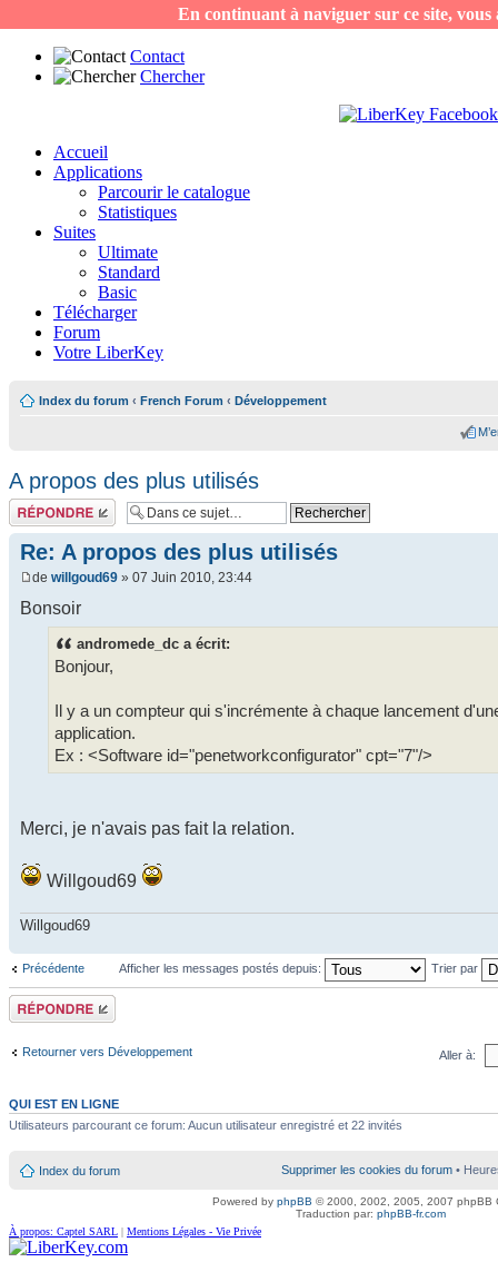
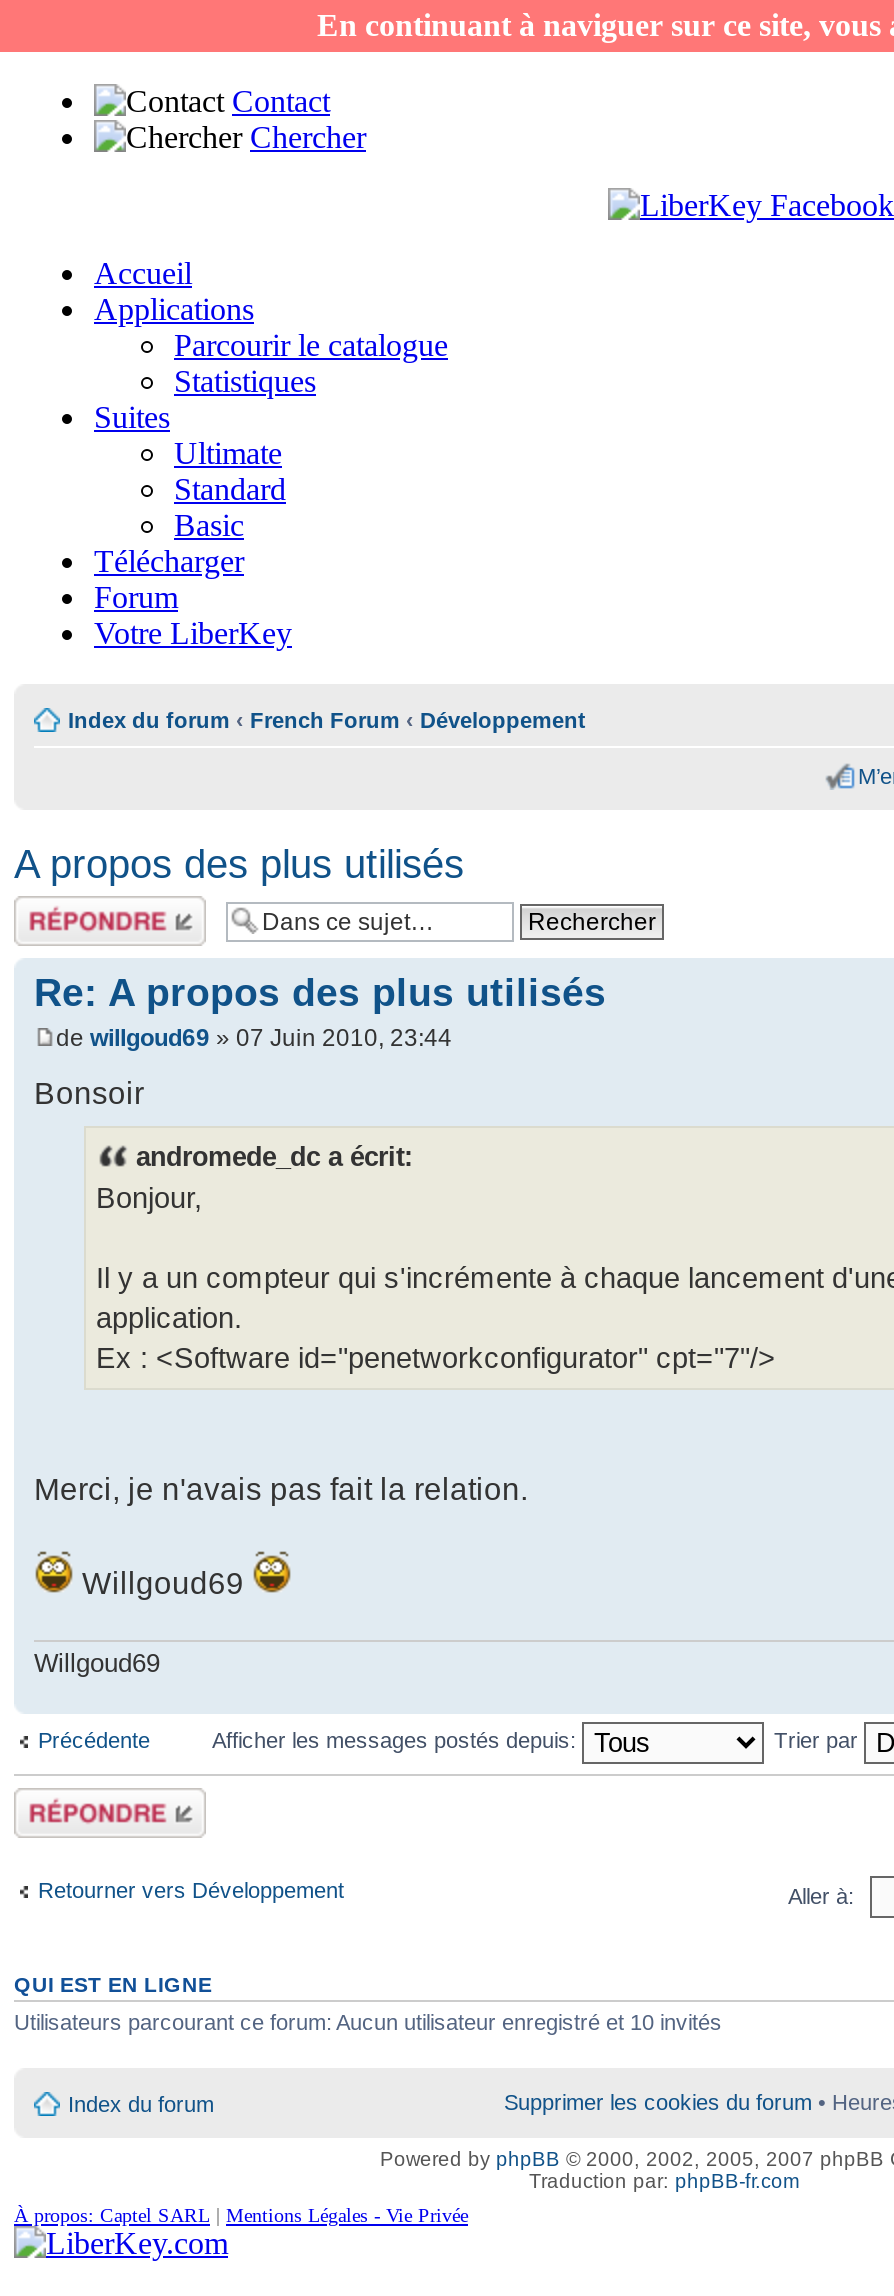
[9,1118,402,1132] Utilisateurs parcourant ce forum: Aucun utilisateur enregistré et 22 invités -> [14,2010,722,2034] Utilisateurs parcourant ce forum: Aucun utilisateur enregistré et 10 invités

